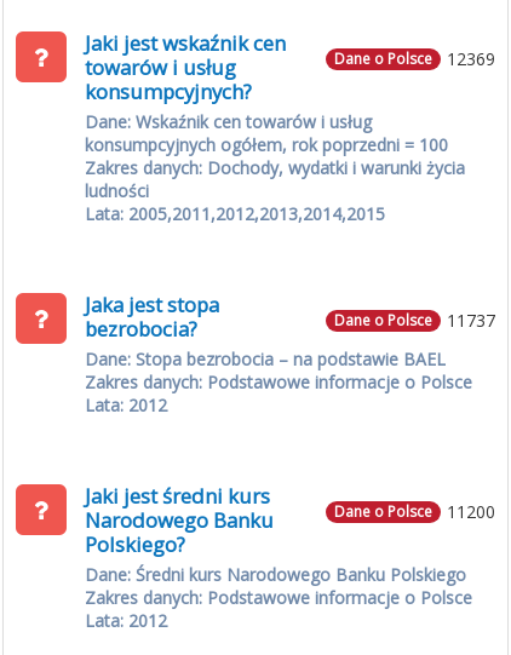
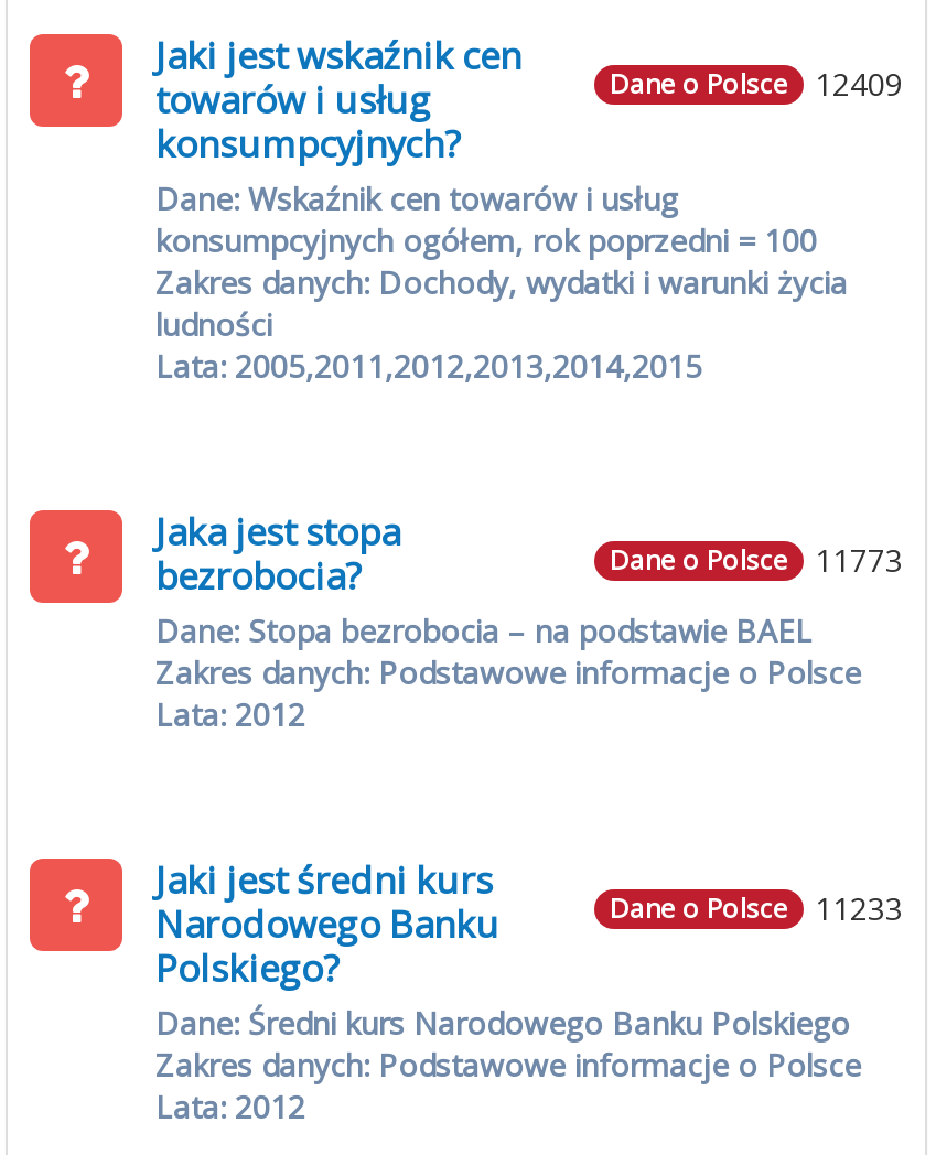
[334,47,495,70] Dane o Polsce 12369 -> [610,63,903,105] Dane o Polsce 12409
[334,309,495,332] Dane o Polsce 11737 -> [610,539,903,581] Dane o Polsce 11773
[334,500,495,523] Dane o Polsce 11200 -> [610,887,903,929] Dane o Polsce 11233

